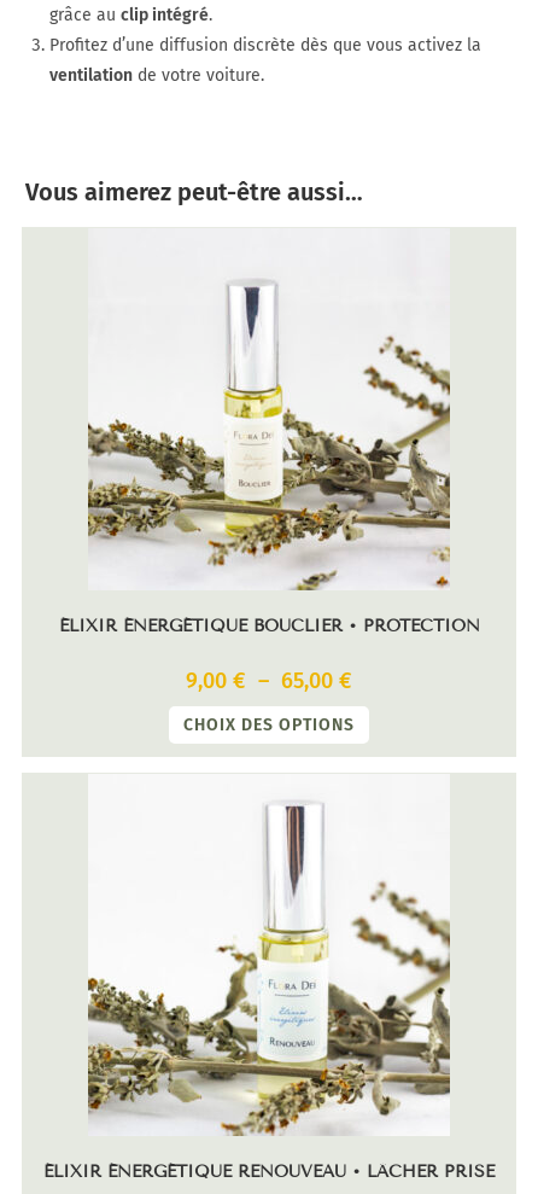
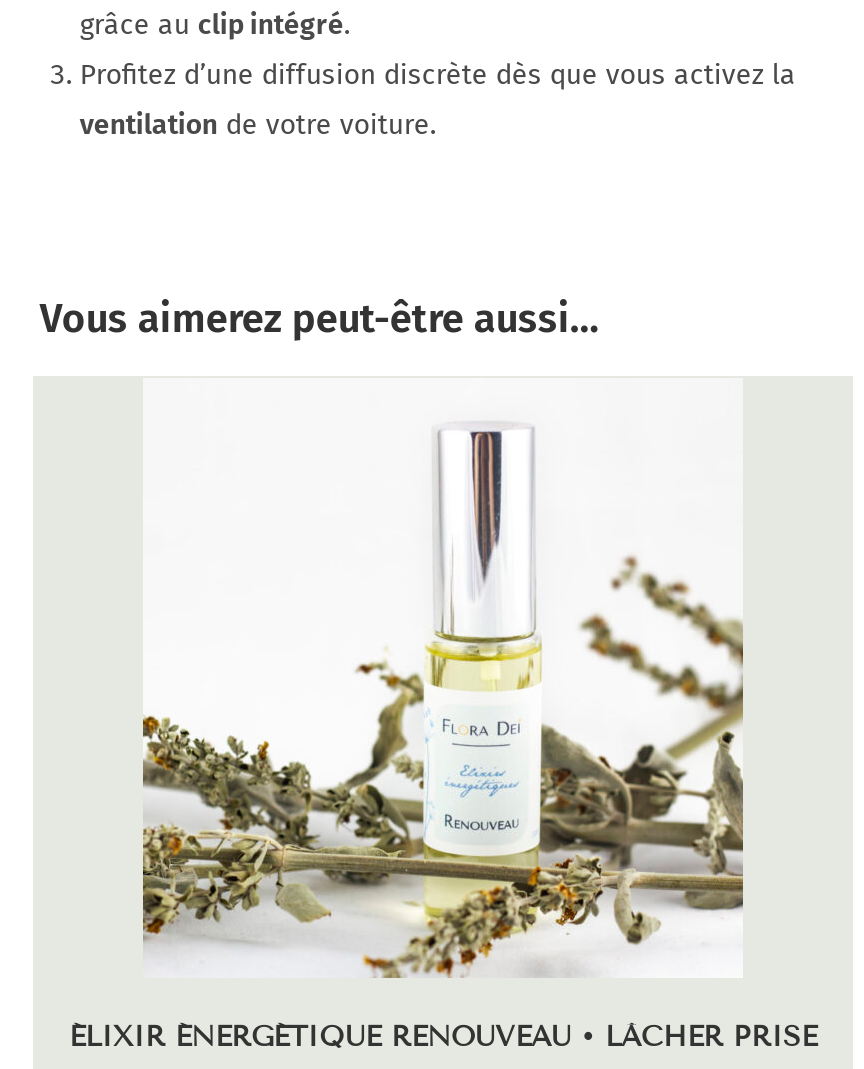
[59,279,479,736] [image] | ÉLIXIR ÉNERGÉTIQUE BOUCLIER • PROTECTION | 9,00 € – 65,00 € | CHOIX DES OPTIONS -> none

